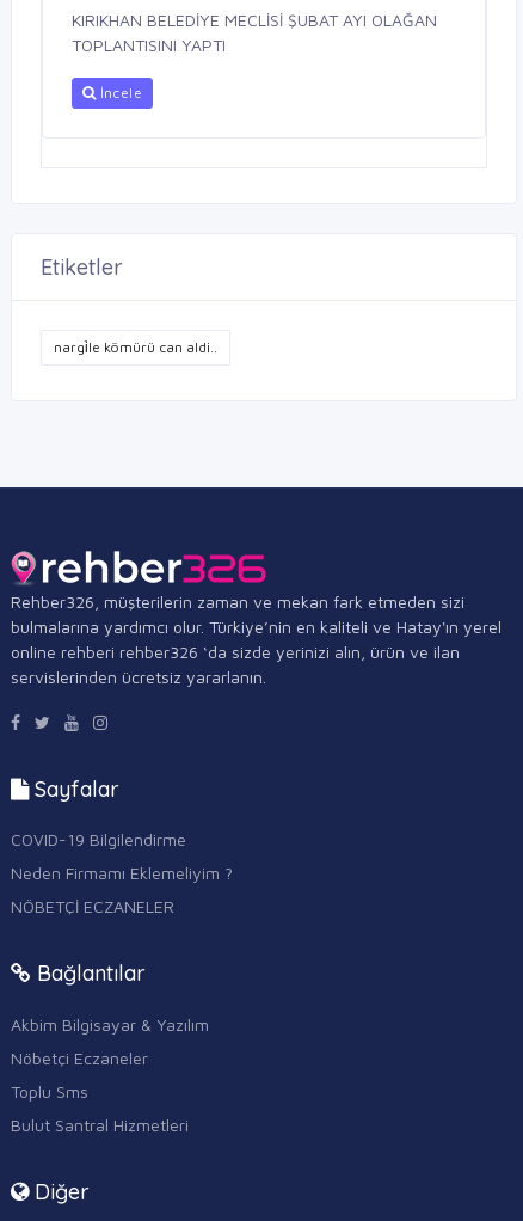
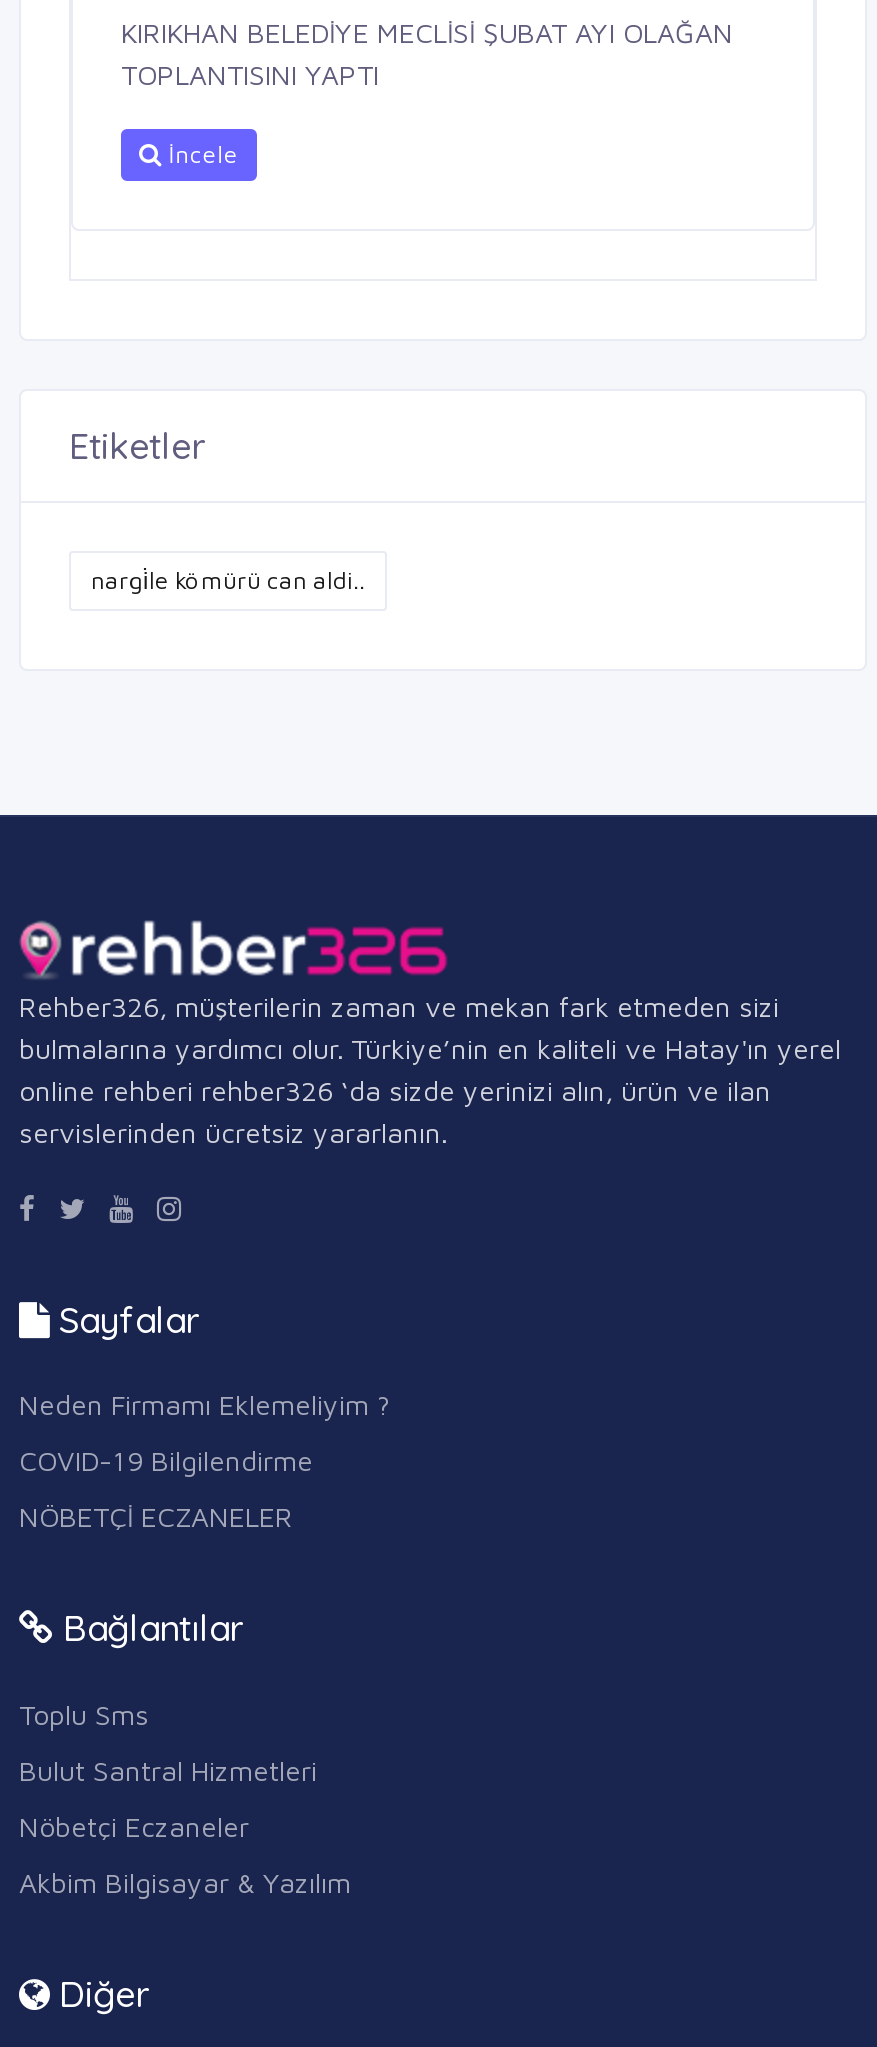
moved [11,830,186,850] -> [19,1444,313,1478]: COVID-19 Bilgilendirme
moved [11,863,233,883] -> [19,1388,391,1422]: Neden Firmamı Eklemeliyim ?
moved [11,1014,209,1068] -> [19,1808,351,1898]: Akbim Bilgisayar & Yazılım | Nöbetçi Eczaneler
moved [11,1081,189,1135] -> [19,1696,317,1786]: Toplu Sms | Bulut Santral Hizmetleri

